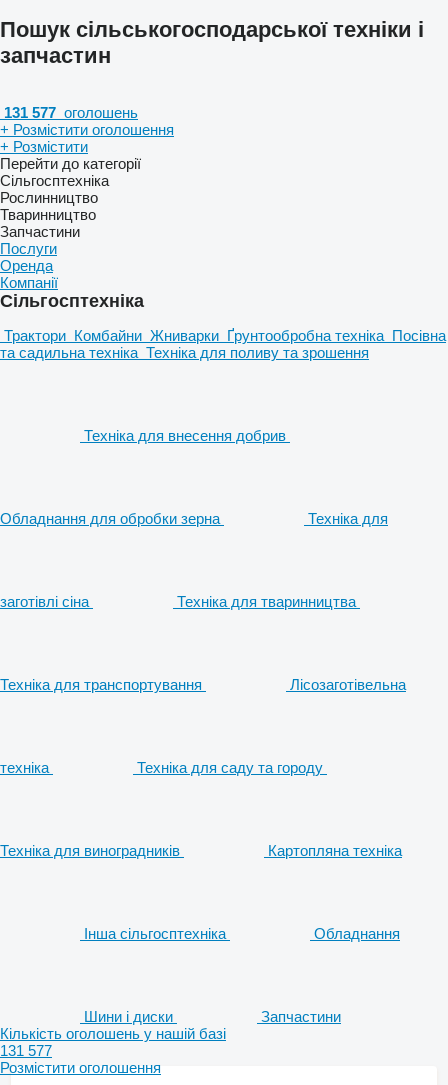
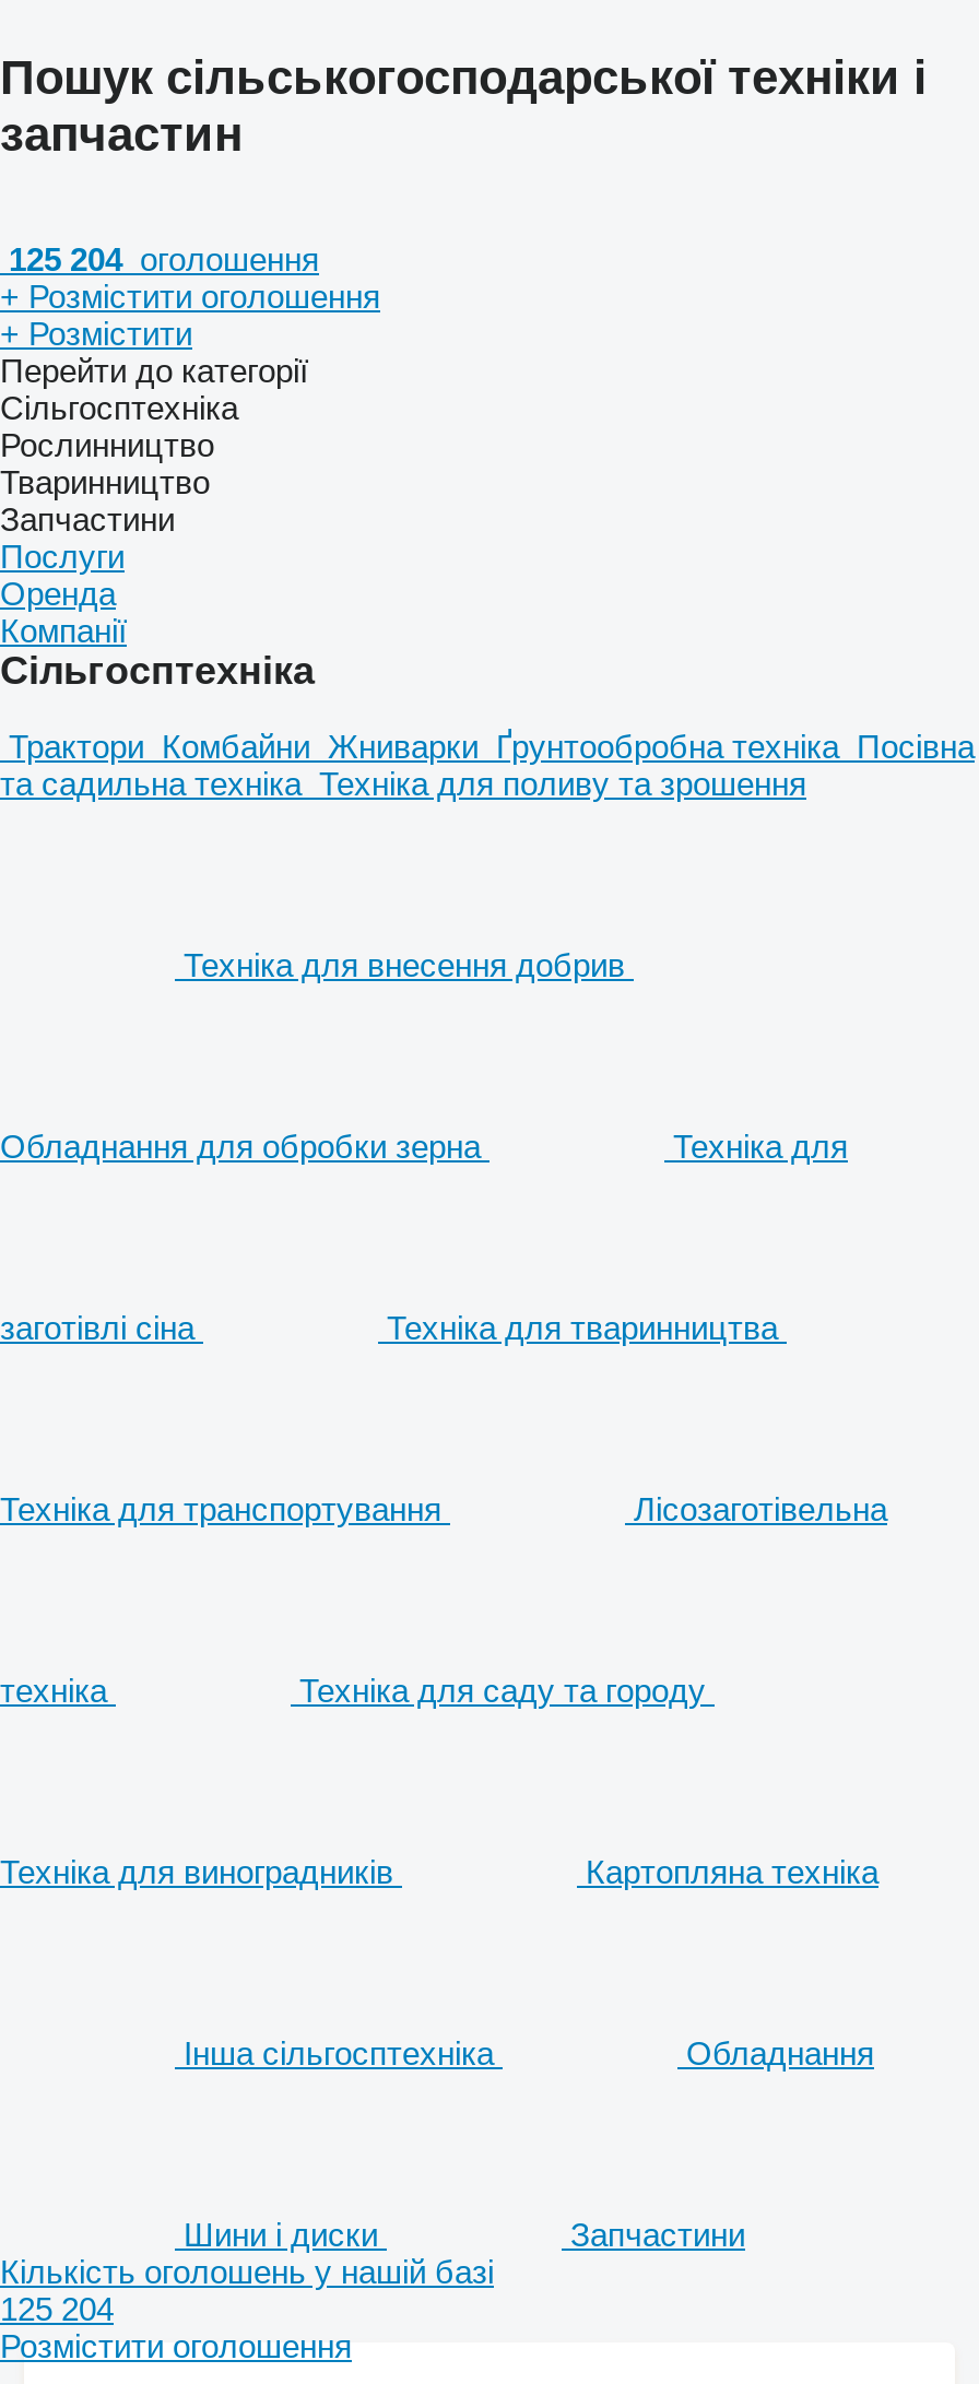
[0,104,138,121] 131 577 оголошень -> [0,240,319,278] 125 204 оголошення
[0,1042,52,1059] 131 577 -> [0,2290,114,2327] 125 204

